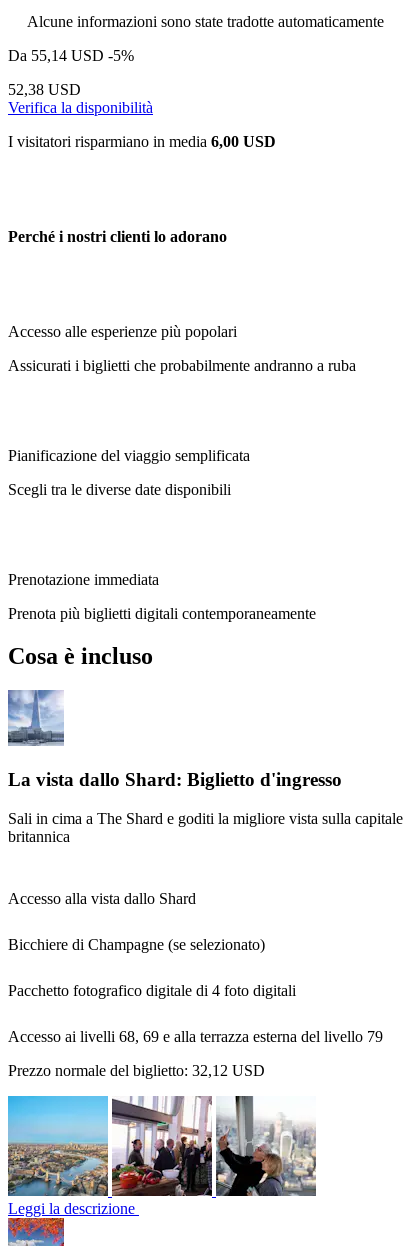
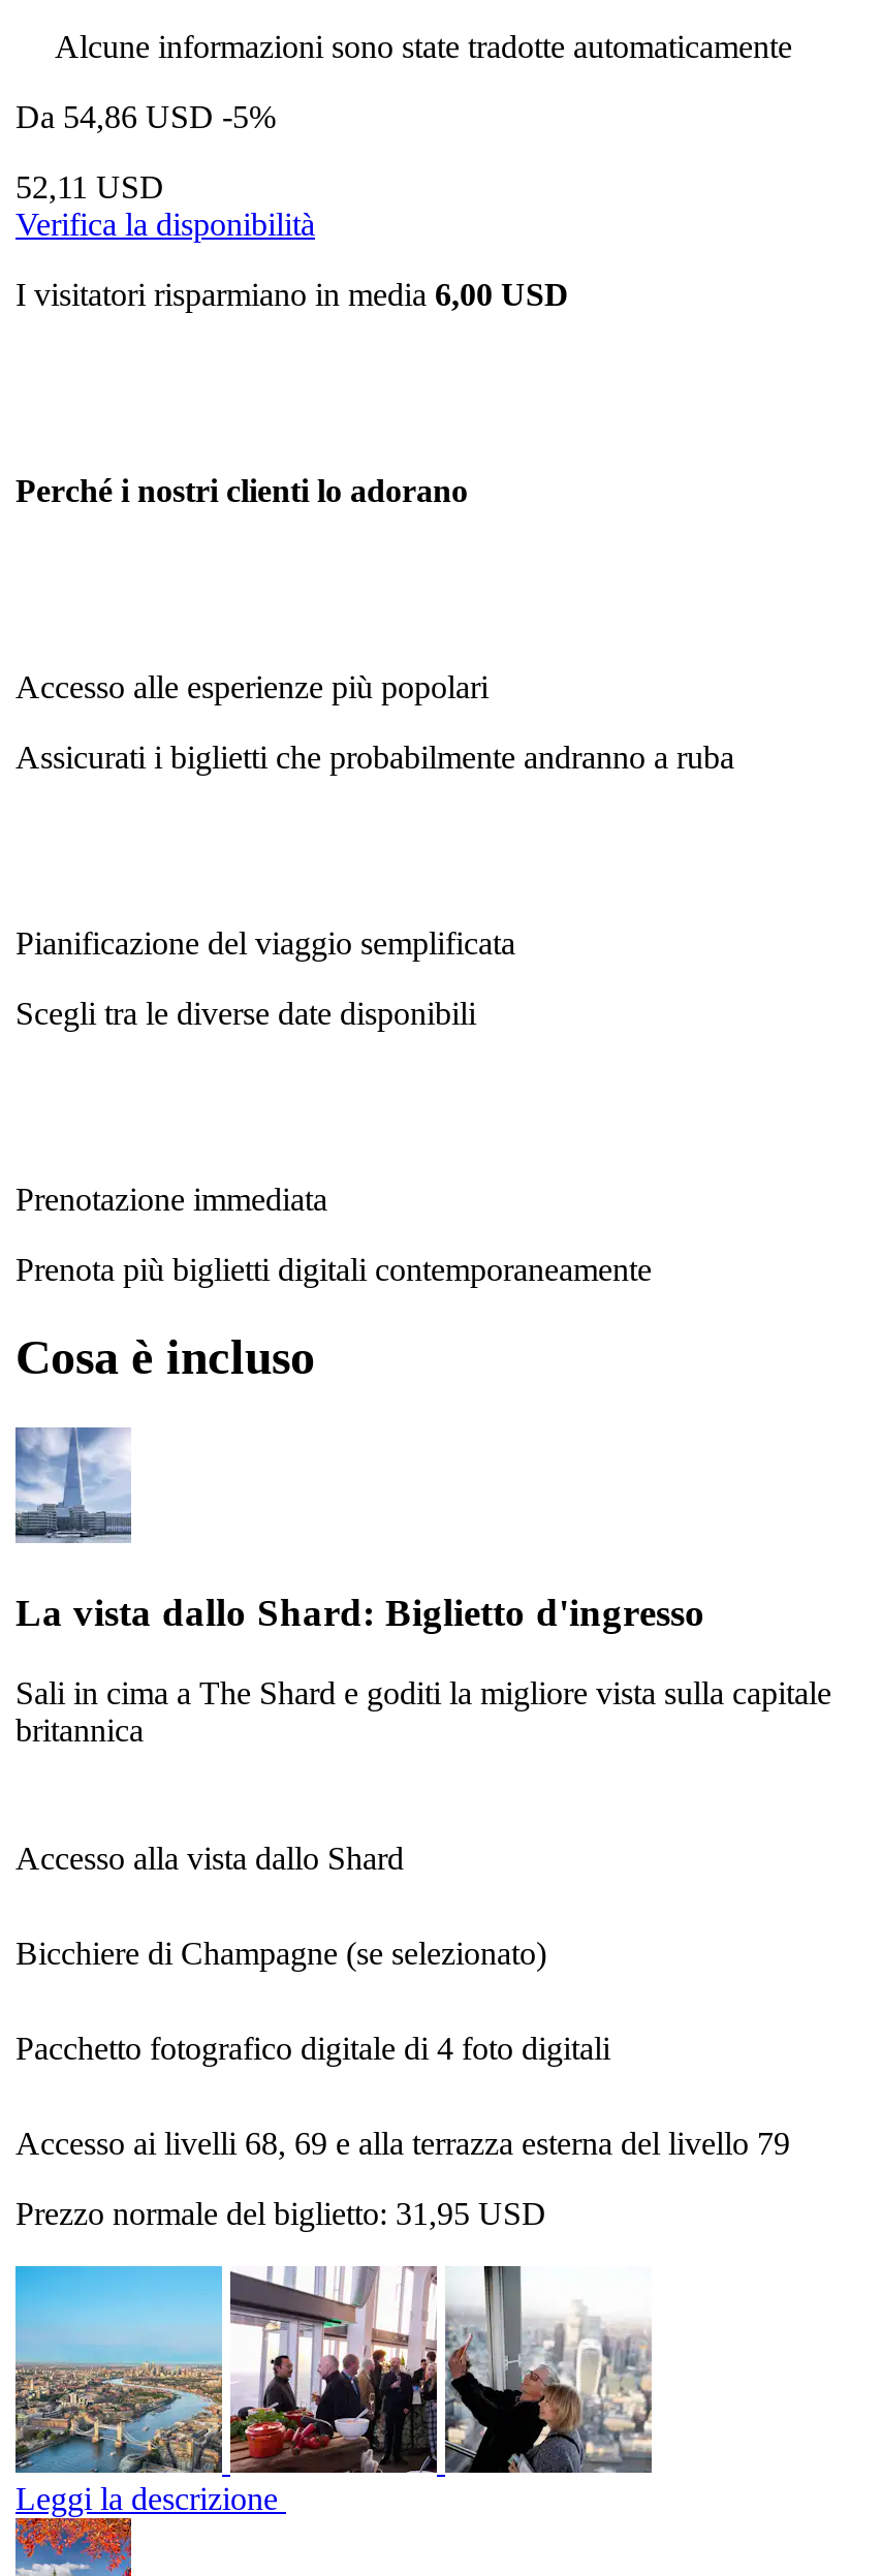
[8,47,134,64] Da 55,14 USD -5% -> [15,99,276,134] Da 54,86 USD -5%
[8,81,81,98] 52,38 USD -> [15,169,164,204] 52,11 USD
[8,1062,265,1079] Prezzo normale del biglietto: 32,12 USD -> [15,2195,546,2230] Prezzo normale del biglietto: 31,95 USD

